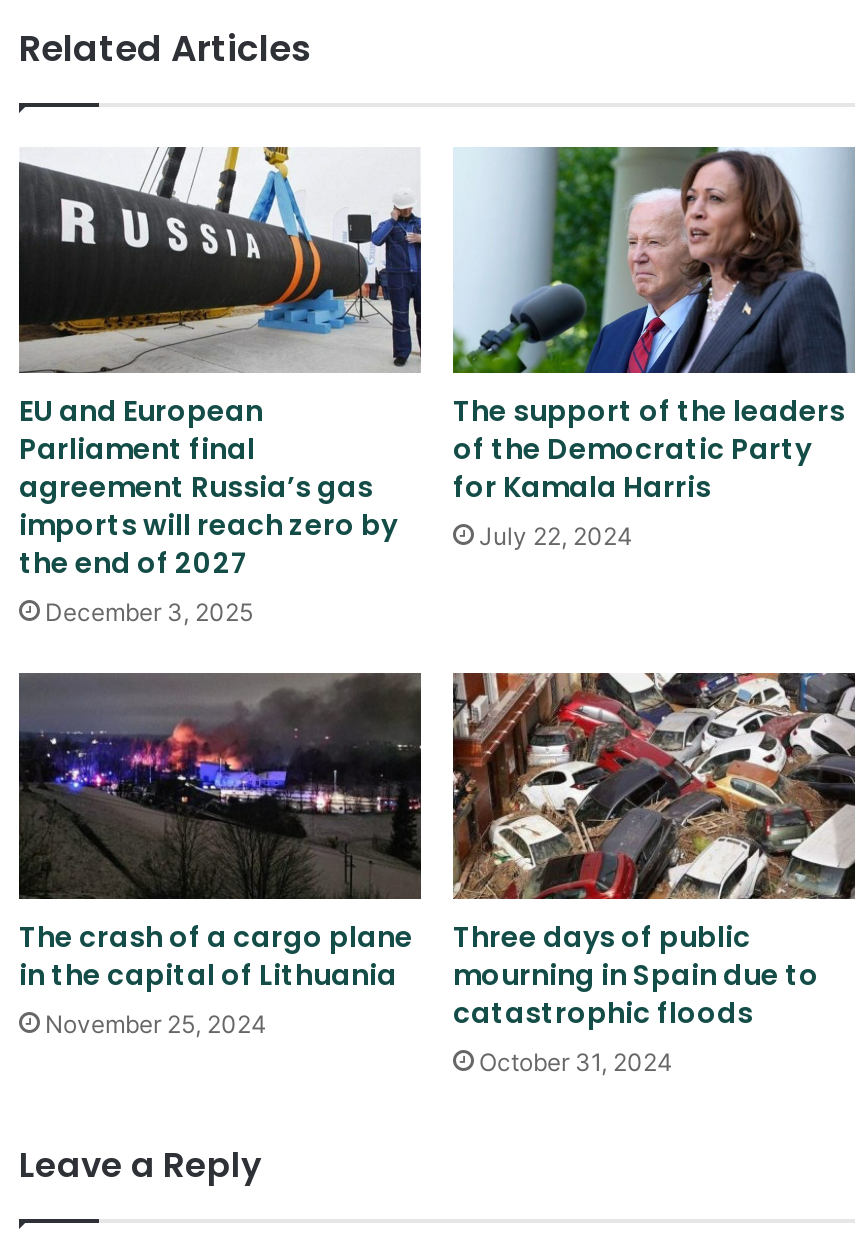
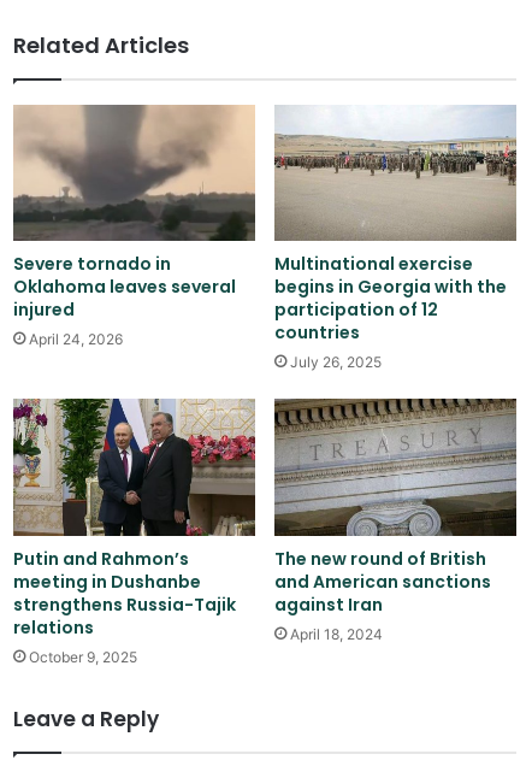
[17,147,423,627] [image] | EU and European | Parliament final | agreement Russia’s gas | imports will reach zero by | the end of 2027 | December 3, 2025 -> [12,104,256,348] [image] | Severe tornado in | Oklahoma leaves several | injured | April 24, 2026
[451,145,855,551] [image] | The support of the leaders | of the Democratic Party | for Kamala Harris | July 22, 2024 -> [273,105,518,371] [image] | Multinational exercise | begins in Georgia with the | participation of 12 | countries | July 26, 2025
[17,635,423,1040] [image] | The crash of a cargo plane | in the capital of Lithuania | November 25, 2024 -> [12,397,256,666] [image] | Putin and Rahmon’s | meeting in Dushanbe | strengthens Russia-Tajik | relations | October 9, 2025
[451,635,857,1078] [image] | Three days of public | mourning in Spain due to | catastrophic floods | October 31, 2024 -> [273,397,518,643] [image] | The new round of British | and American sanctions | against Iran | April 18, 2024

